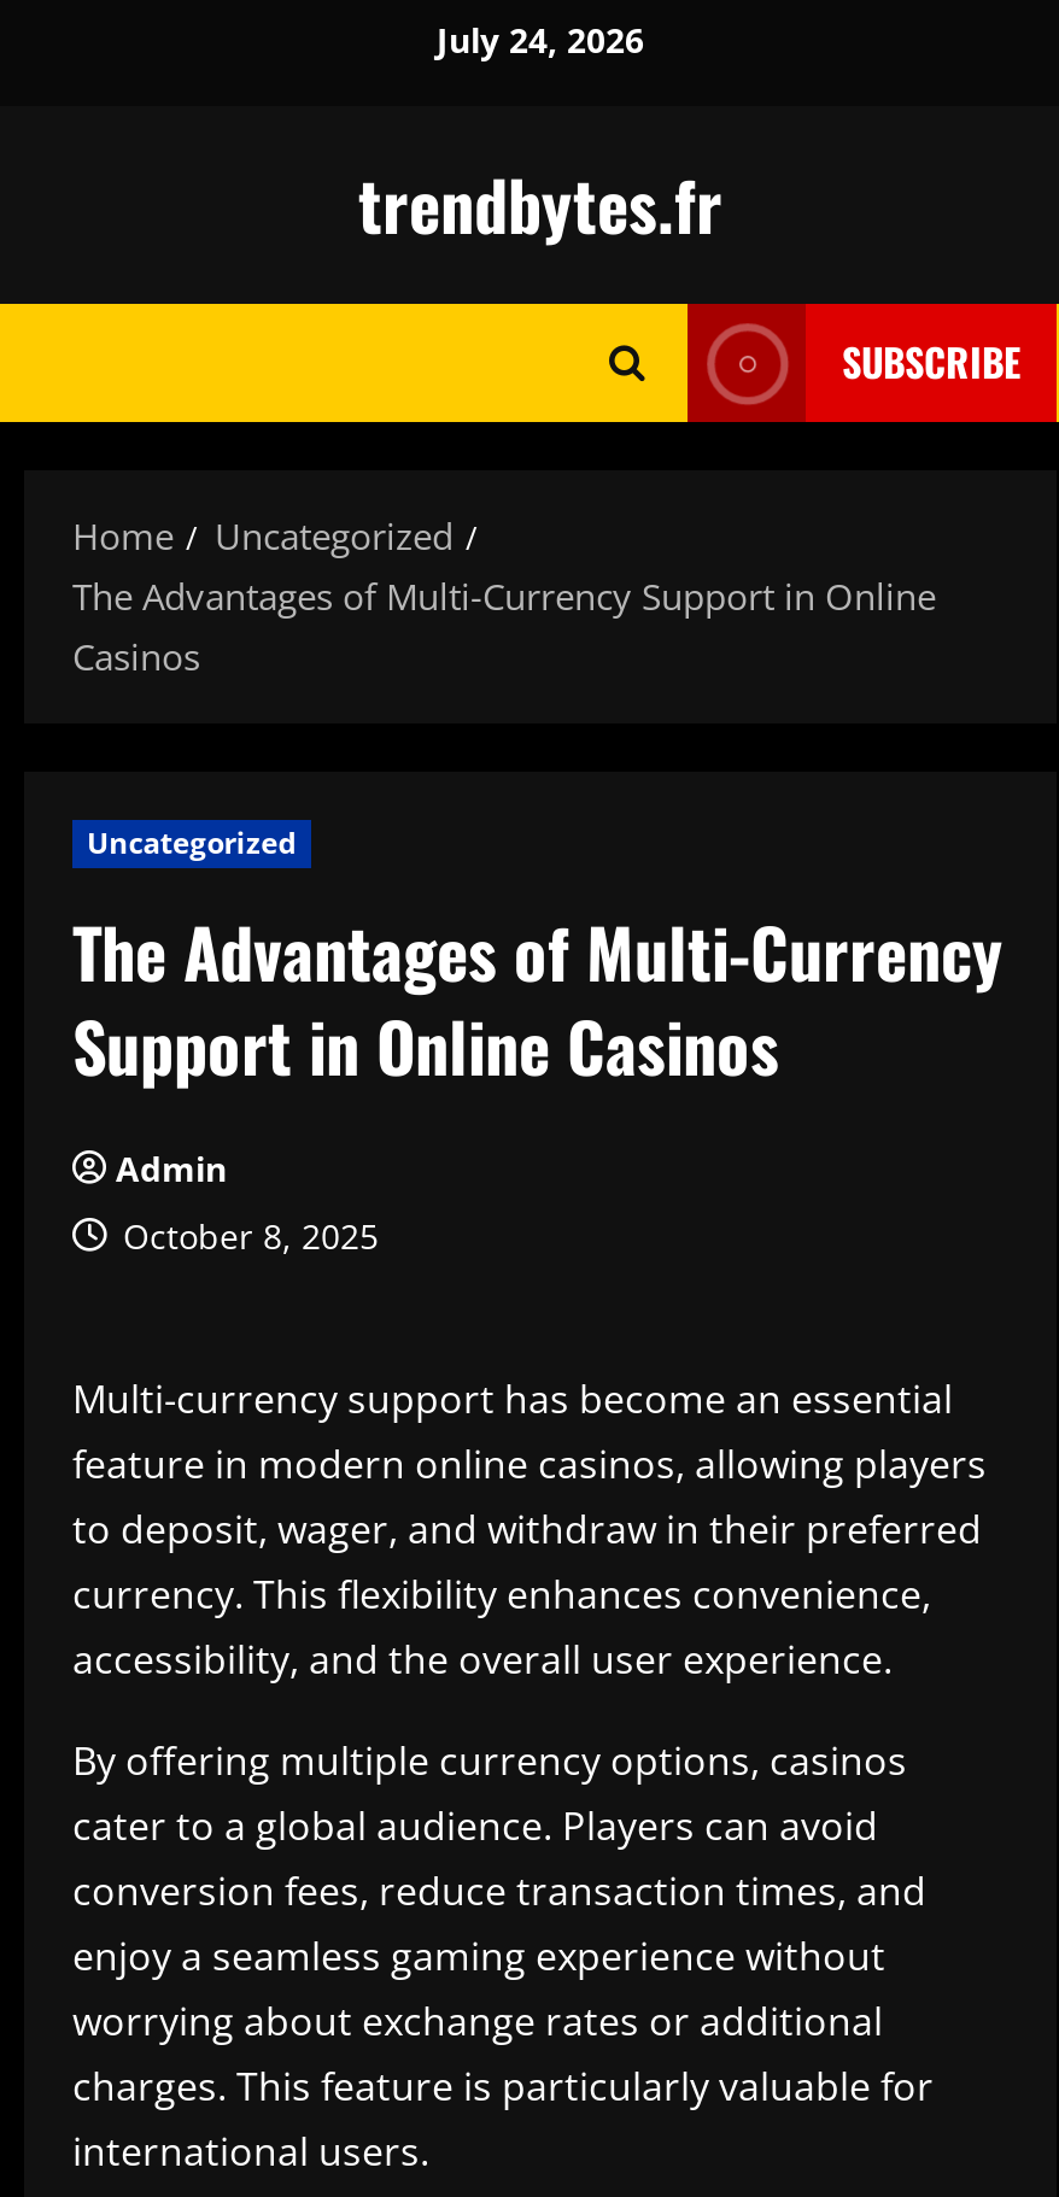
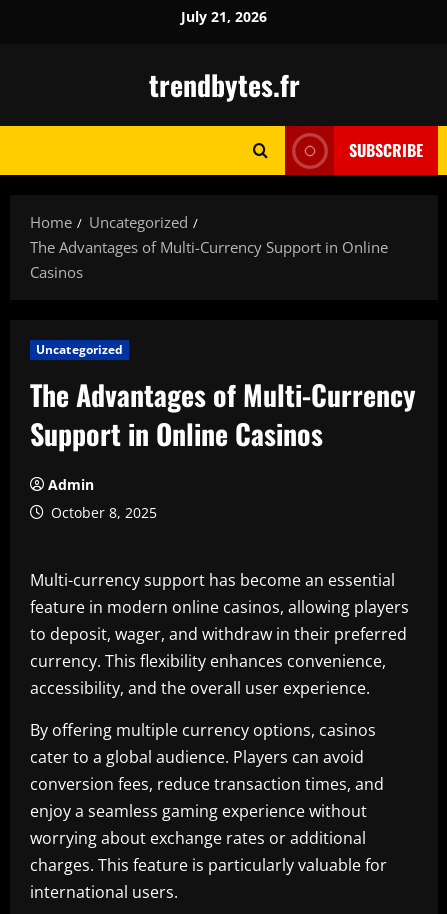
[437,17,644,63] July 24, 2026 -> [181,7,267,26] July 21, 2026

